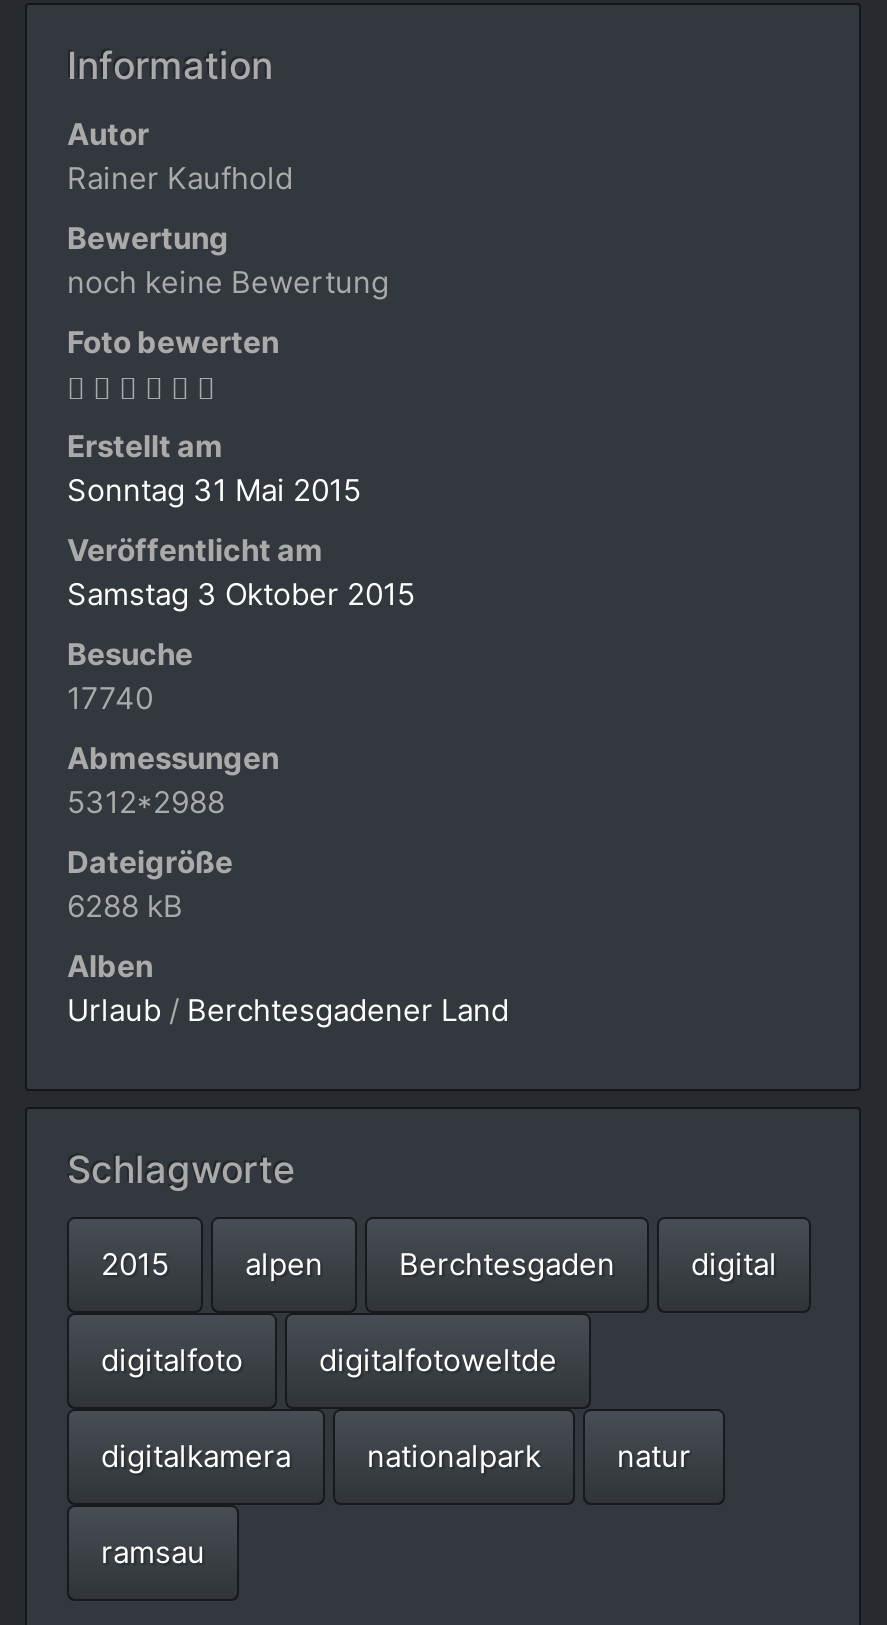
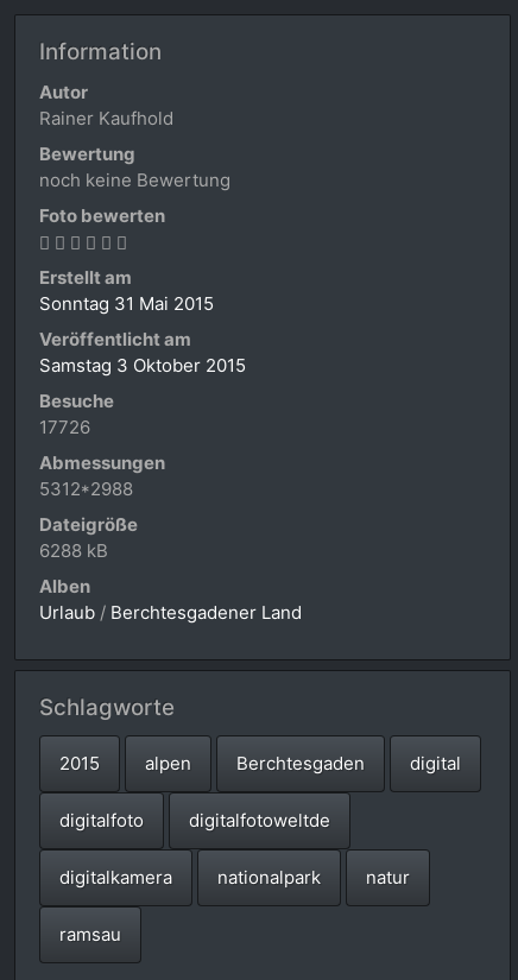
[67,679,153,717] 17740 -> [39,416,90,438] 17726

